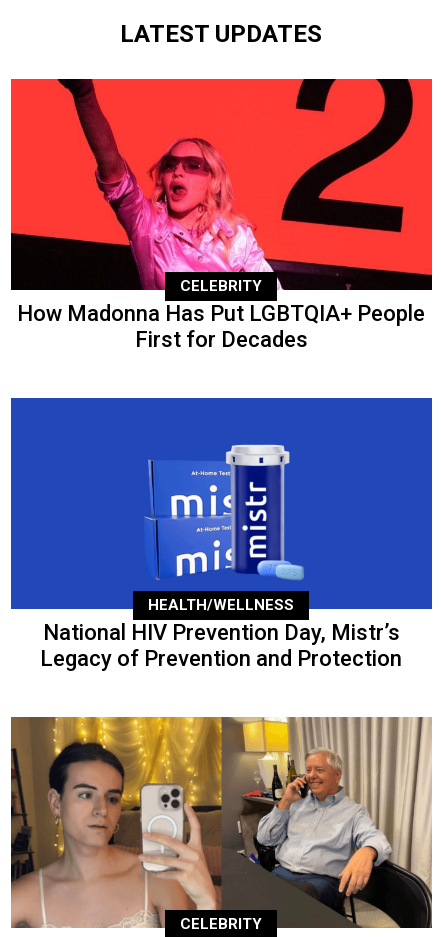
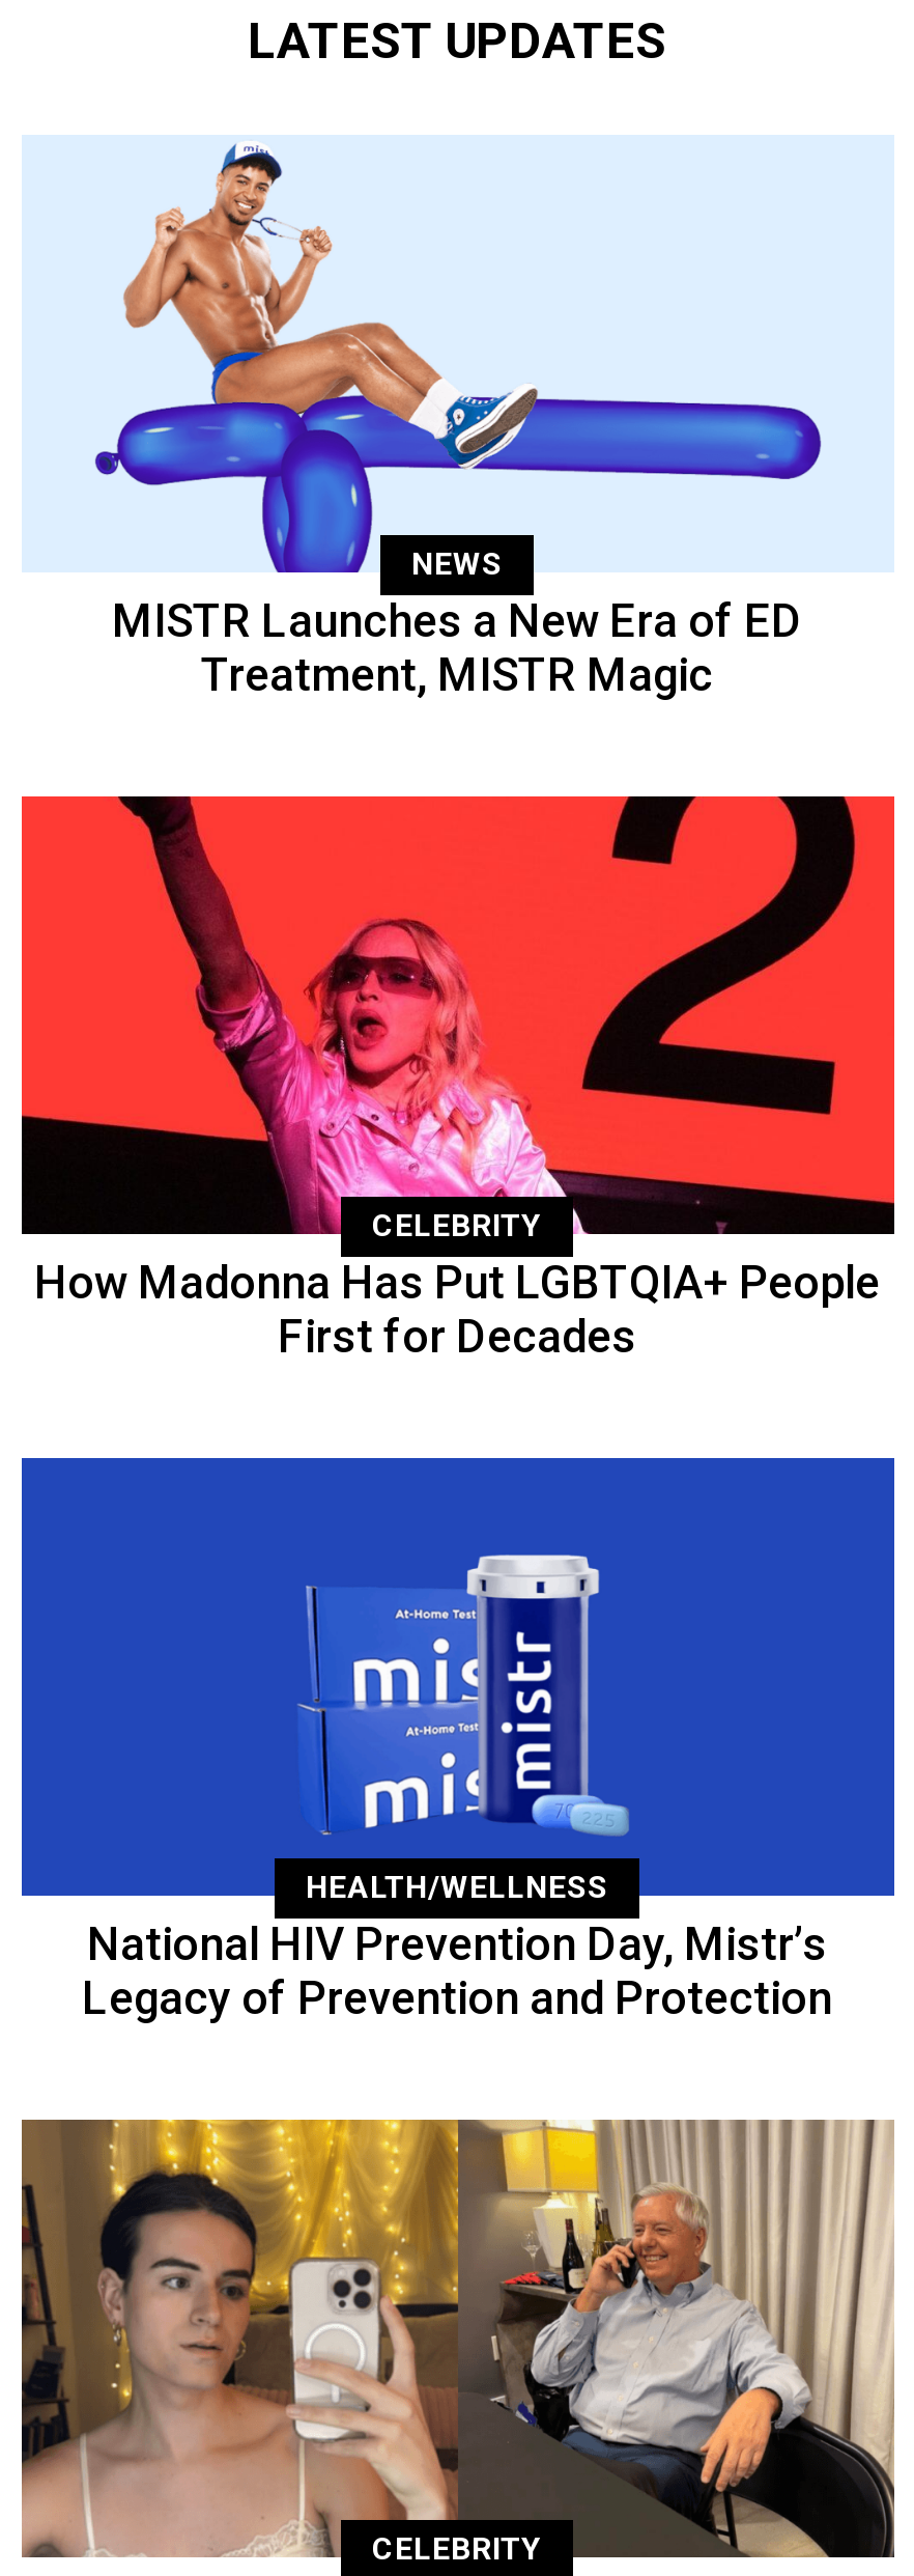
none -> [24,137,892,701] [image] | NEWS | MISTR Launches a New Era of ED | Treatment, MISTR Magic

